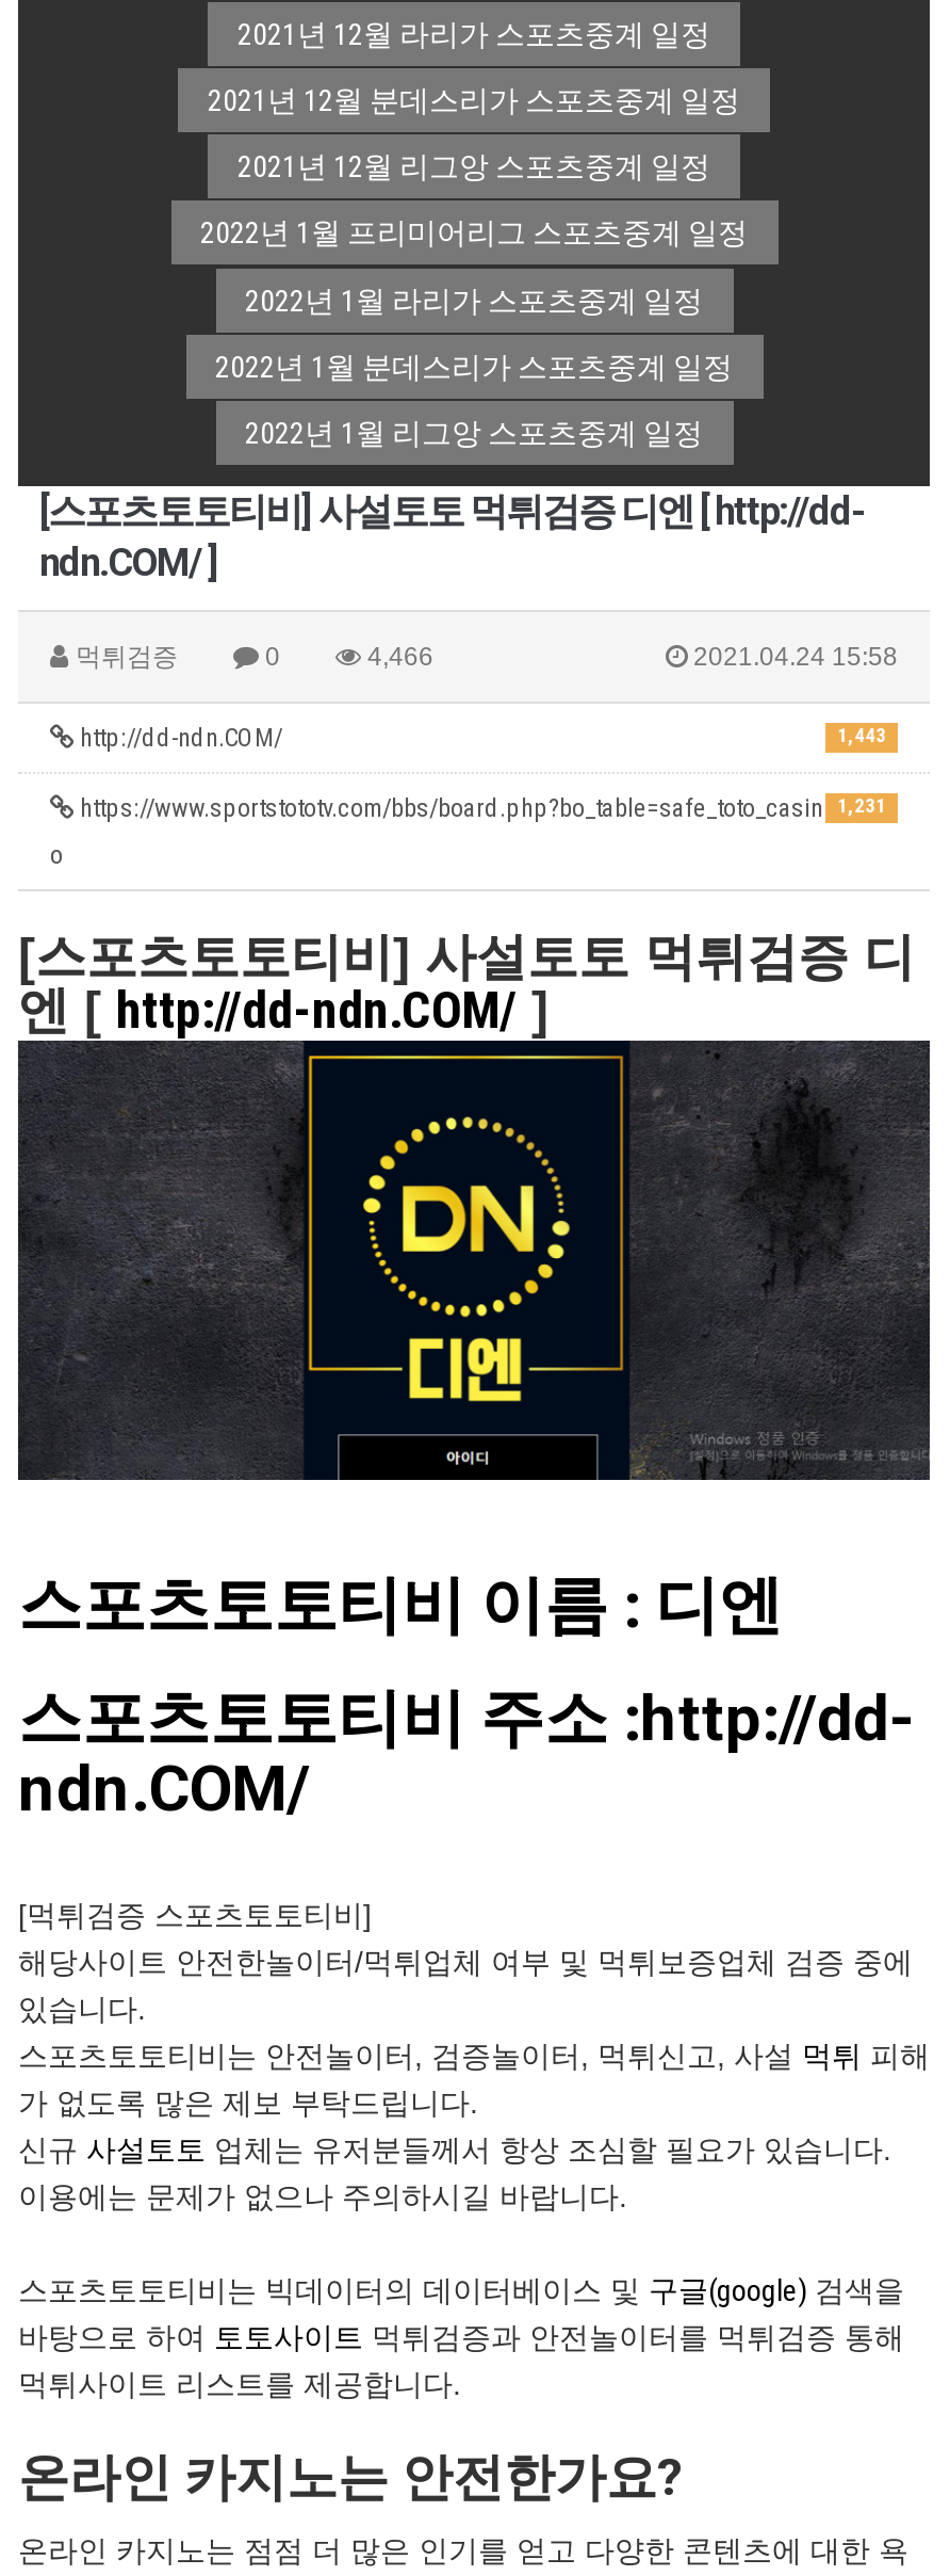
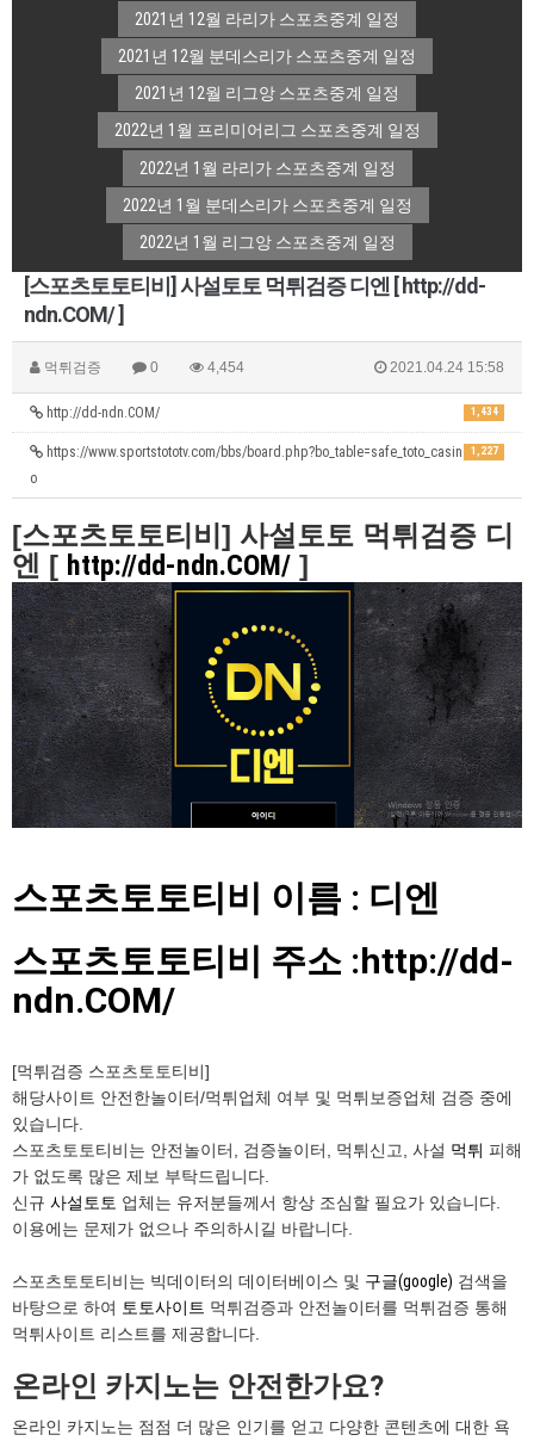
[361,643,433,672] 4,466 -> [204,359,244,376] 4,454
[837,725,886,747] 1,443 -> [470,406,498,418] 1,434
[73,794,886,824] https://www.sportstototv.com/bbs/board.php?bo_table=safe_toto_casin 1,231 -> [43,444,498,461] https://www.sportstototv.com/bbs/board.php?bo_table=safe_toto_casin 1,227

